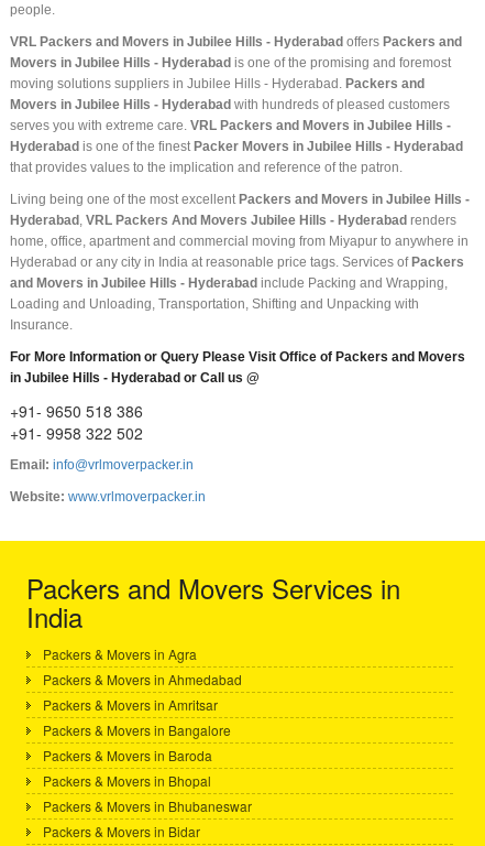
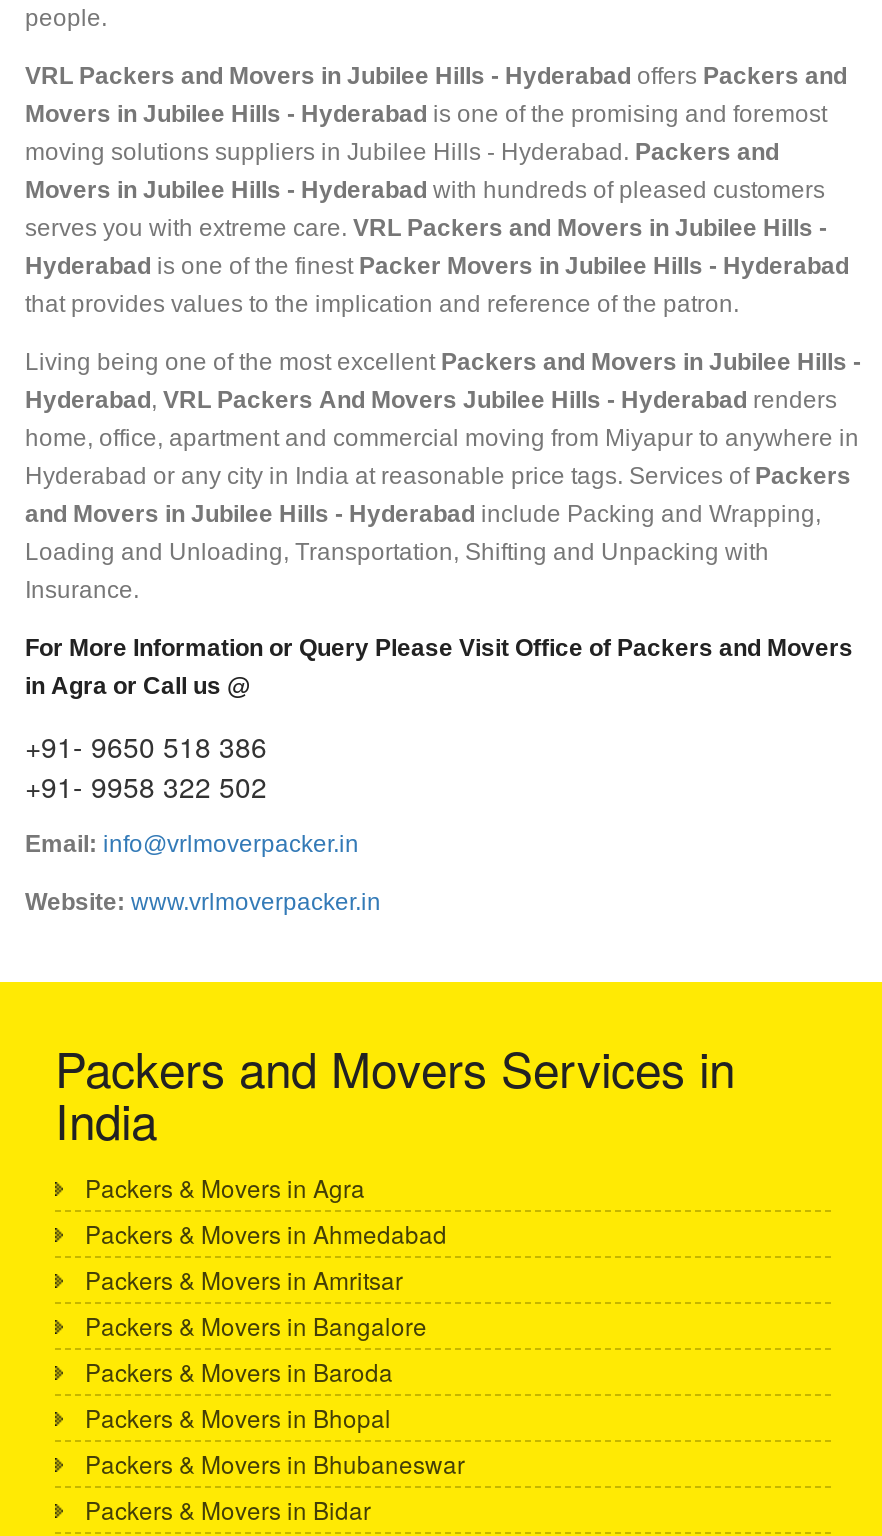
[10,371,260,386] in Jubilee Hills - Hyderabad or Call us @ -> [25,673,251,701] in Agra or Call us @

